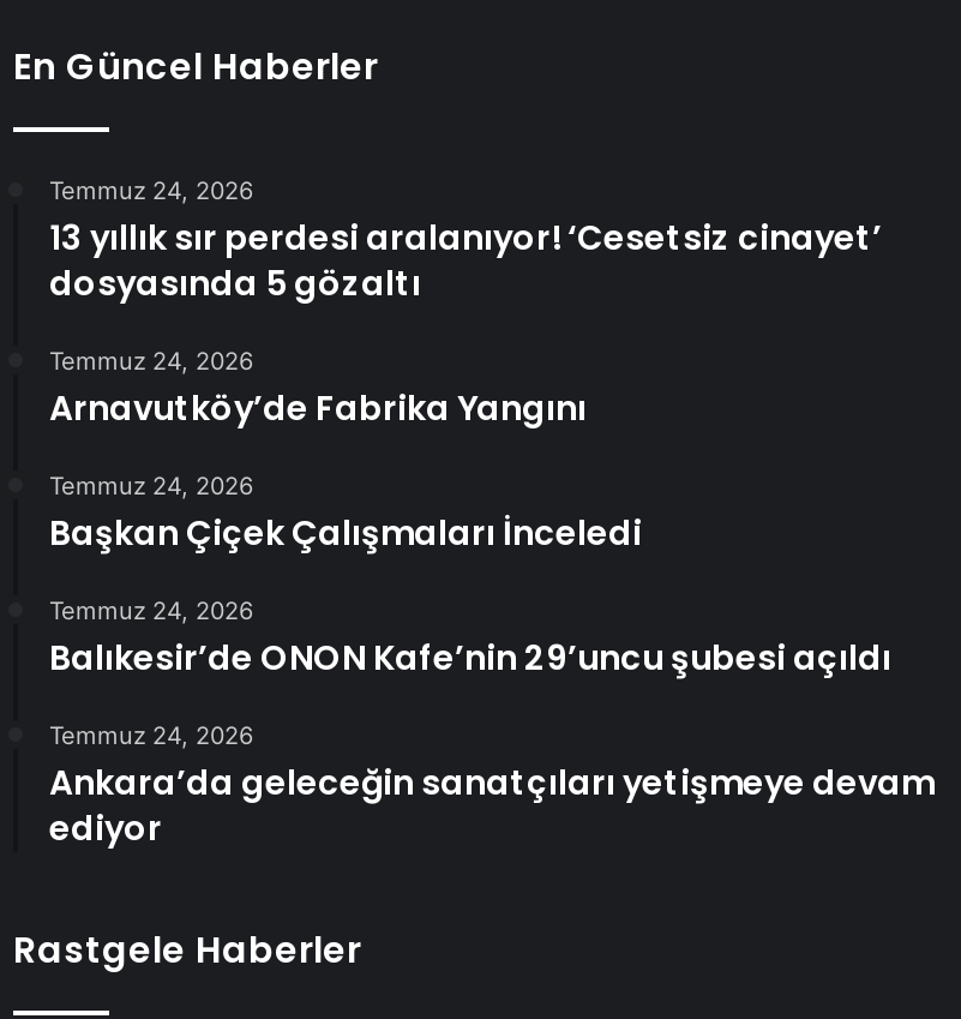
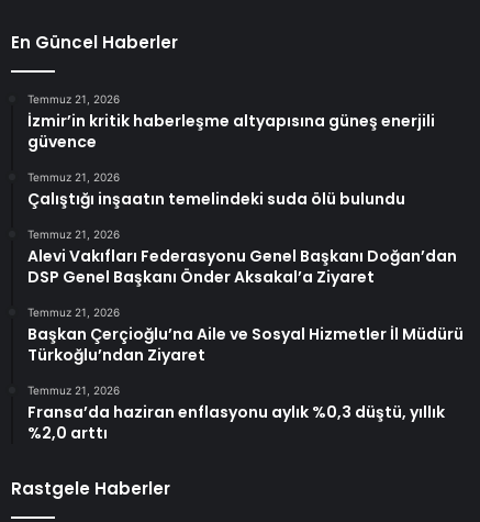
[49,174,882,306] Temmuz 24, 2026 | 13 yıllık sır perdesi aralanıyor! ‘Cesetsiz cinayet’ | dosyasında 5 gözaltı -> [27,92,435,152] Temmuz 21, 2026 | İzmir’in kritik haberleşme altyapısına güneş enerjili | güvence
[49,344,587,431] Temmuz 24, 2026 | Arnavutköy’de Fabrika Yangını -> [27,170,405,209] Temmuz 21, 2026 | Çalıştığı inşaatın temelindeki suda ölü bulundu
[49,469,642,556] Temmuz 24, 2026 | Başkan Çiçek Çalışmaları İnceledi -> [27,227,457,287] Temmuz 21, 2026 | Alevi Vakıfları Federasyonu Genel Başkanı Doğan’dan | DSP Genel Başkanı Önder Aksakal’a Ziyaret
[49,594,891,681] Temmuz 24, 2026 | Balıkesir’de ONON Kafe’nin 29’uncu şubesi açıldı -> [27,305,464,365] Temmuz 21, 2026 | Başkan Çerçioğlu’na Aile ve Sosyal Hizmetler İl Müdürü | Türkoğlu’ndan Ziyaret
[49,719,935,851] Temmuz 24, 2026 | Ankara’da geleceğin sanatçıları yetişmeye devam | ediyor -> [27,383,445,443] Temmuz 21, 2026 | Fransa’da haziran enflasyonu aylık %0,3 düştü, yıllık | %2,0 arttı

